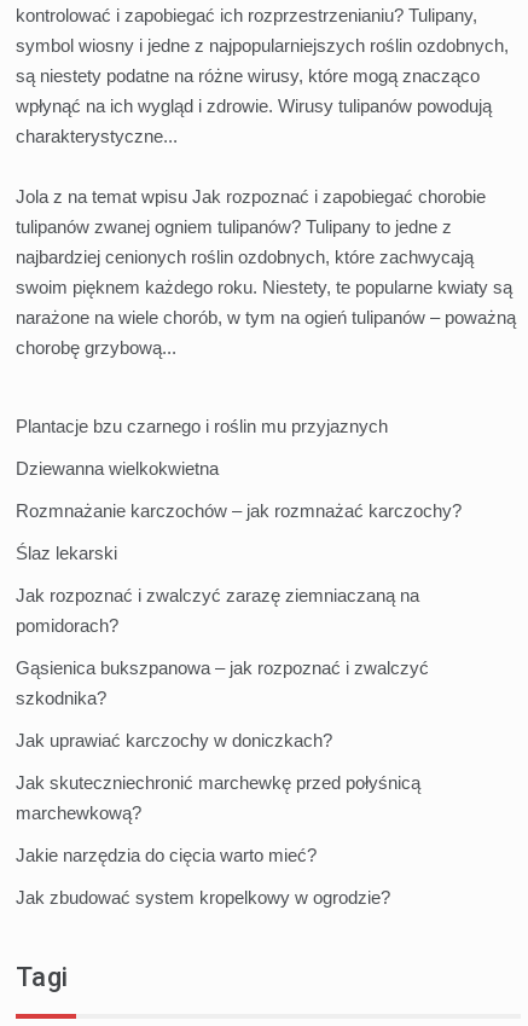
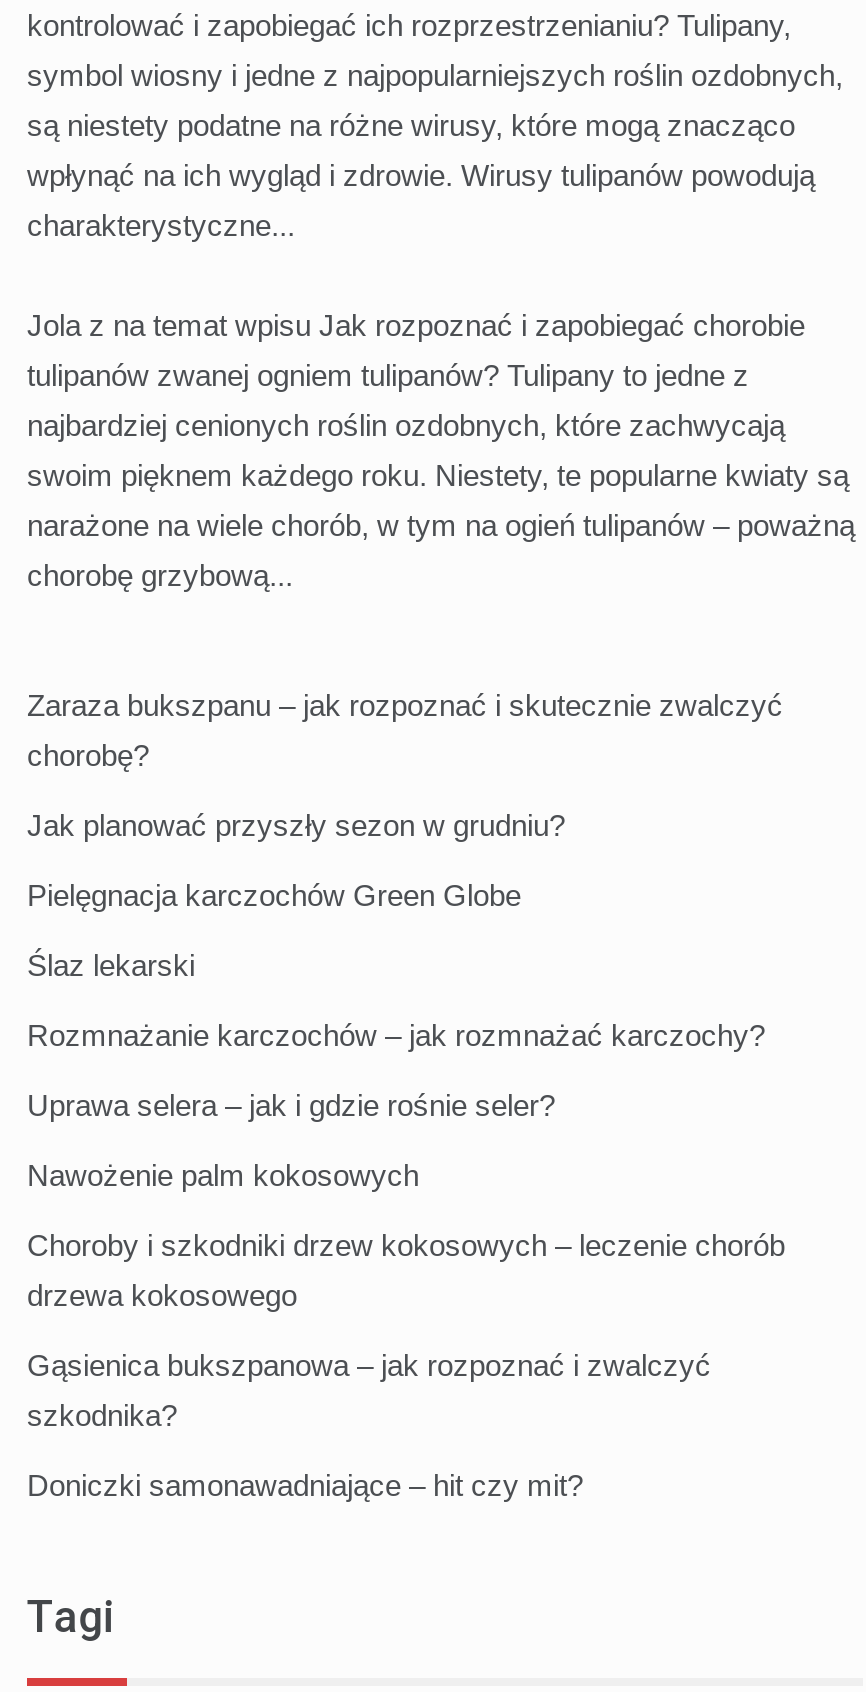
[16,416,388,479] Plantacje bzu czarnego i roślin mu przyjaznych | Dziewanna wielkokwietna -> [27,689,783,913] Zaraza bukszpanu – jak rozpoznać i skutecznie zwalczyć | chorobę? | Jak planować przyszły sezon w grudniu? | Pielęgnacja karczochów Green Globe
moved [16,501,462,521] -> [27,1019,765,1053]: Rozmnażanie karczochów – jak rozmnażać karczochy?
moved [16,543,117,564] -> [27,949,195,983]: Ślaz lekarski
[16,585,419,636] Jak rozpoznać i zwalczyć zarazę ziemniaczaną na | pomidorach? -> [27,1089,785,1313] Uprawa selera – jak i gdzie rośnie seler? | Nawożenie palm kokosowych | Choroby i szkodniki drzew kokosowych – leczenie chorób | drzewa kokosowego
moved [16,658,429,709] -> [27,1349,711,1433]: Gąsienica bukszpanowa – jak rozpoznać i zwalczyć | szkodnika?
[16,730,420,908] Jak uprawiać karczochy w doniczkach? | Jak skuteczniechronić marchewkę przed połyśnicą | marchewkową? | Jakie narzędzia do cięcia warto mieć? | Jak zbudować system kropelkowy w ogrodzie? -> [27,1469,583,1503] Doniczki samonawadniające – hit czy mit?

